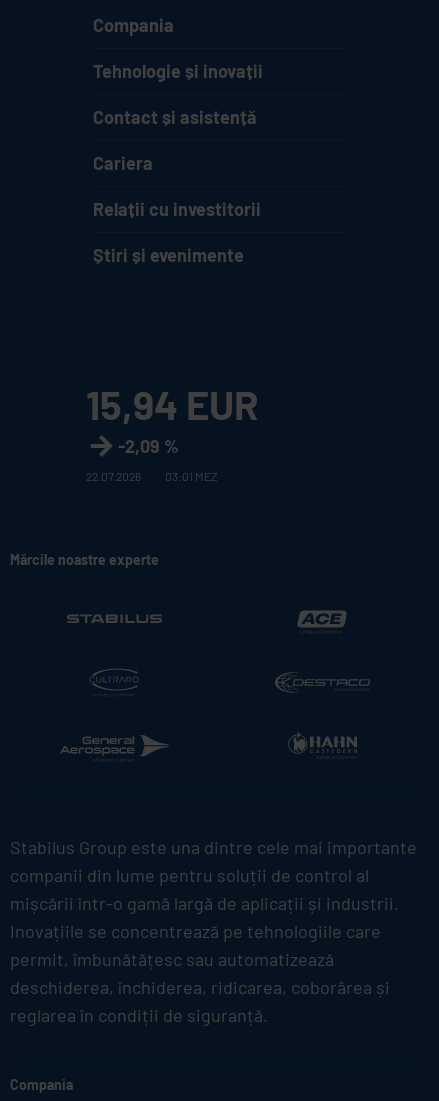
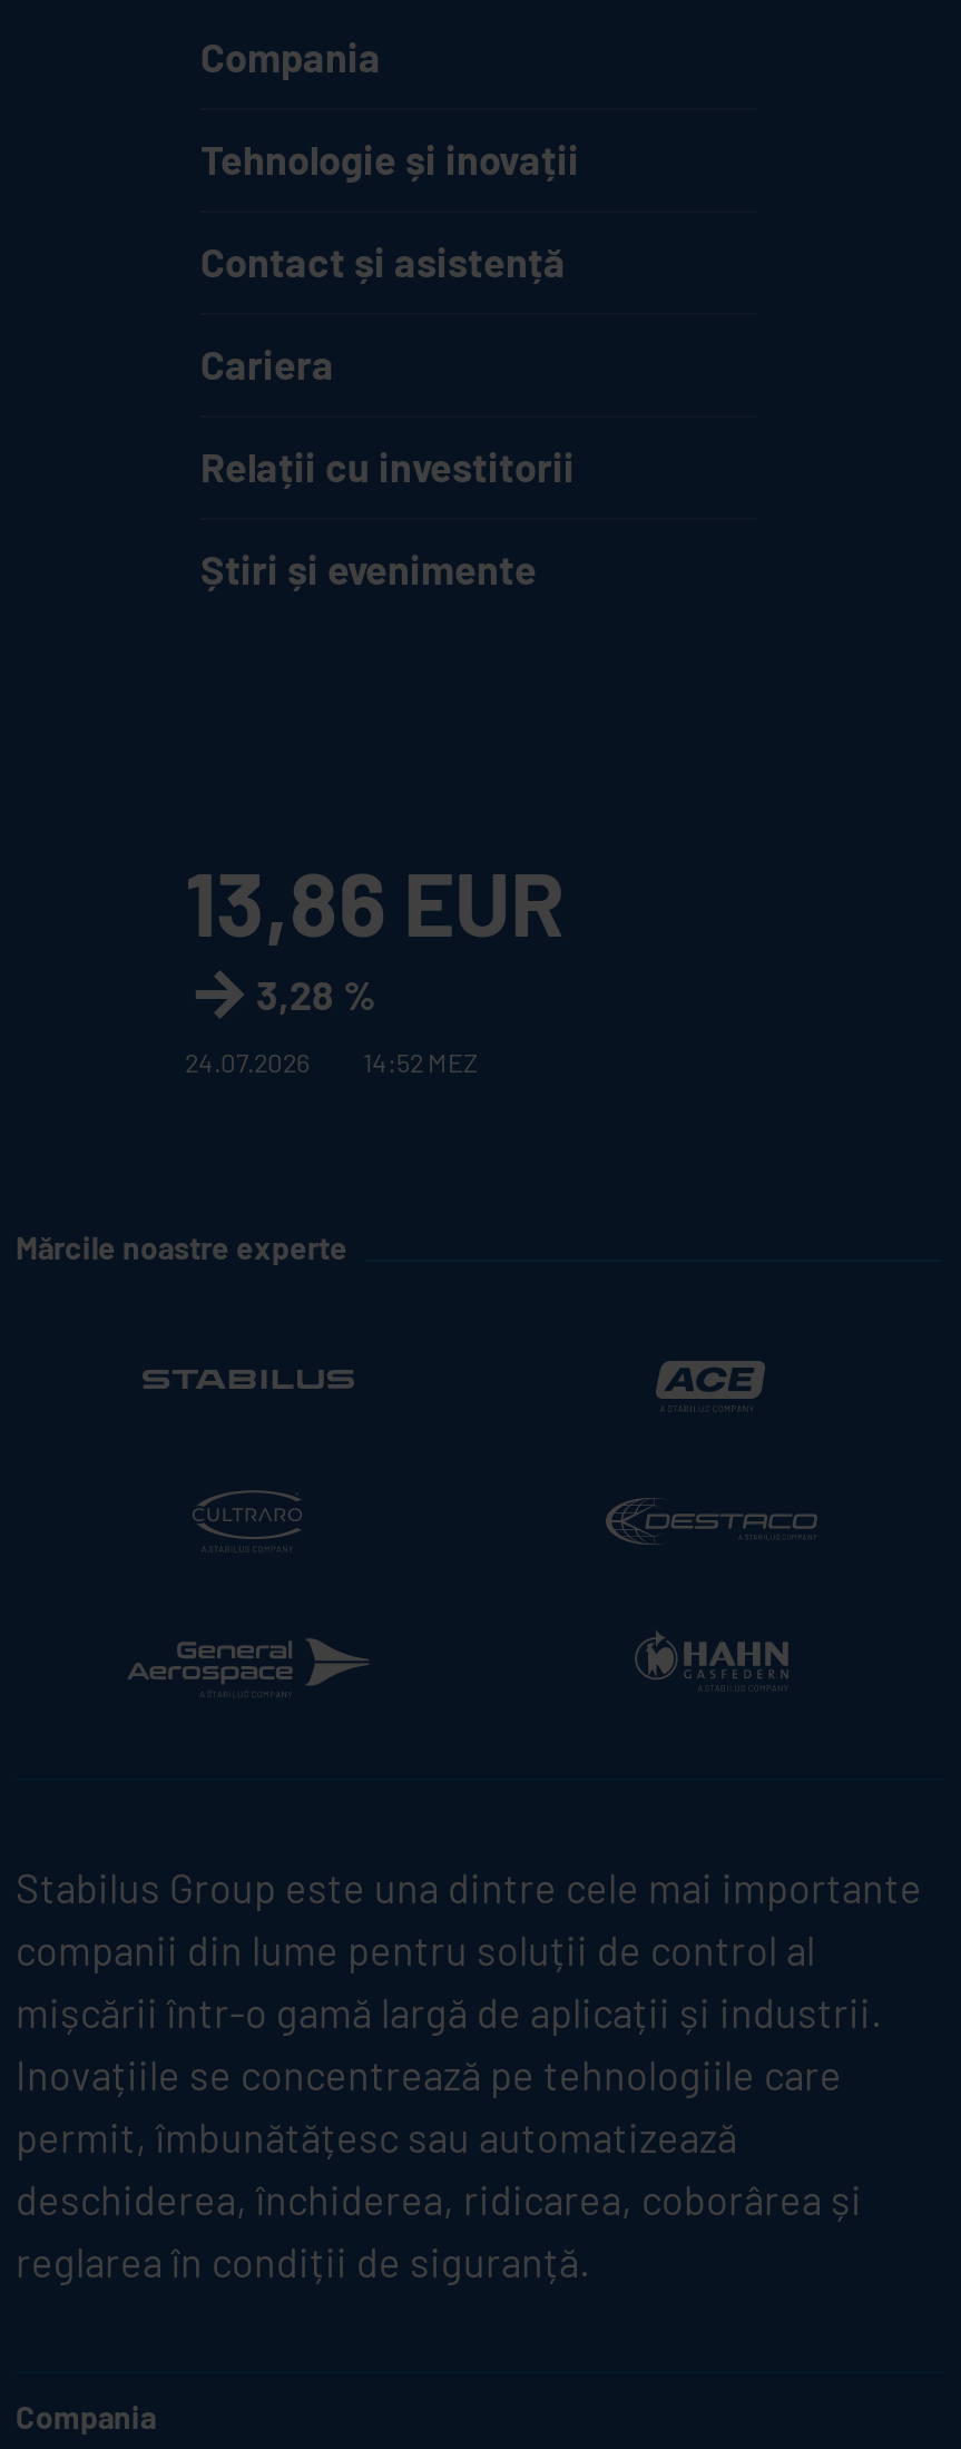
[86,380,259,428] 15,94 EUR -> [185,847,566,954] 13,86 EUR
[118,435,179,457] -2,09 % -> [256,970,376,1019] 3,28 %
[86,469,141,483] 22.07.2026 -> [185,1046,310,1077] 24.07.2026
[165,469,218,483] 03:01 MEZ -> [363,1046,479,1077] 14:52 MEZ

